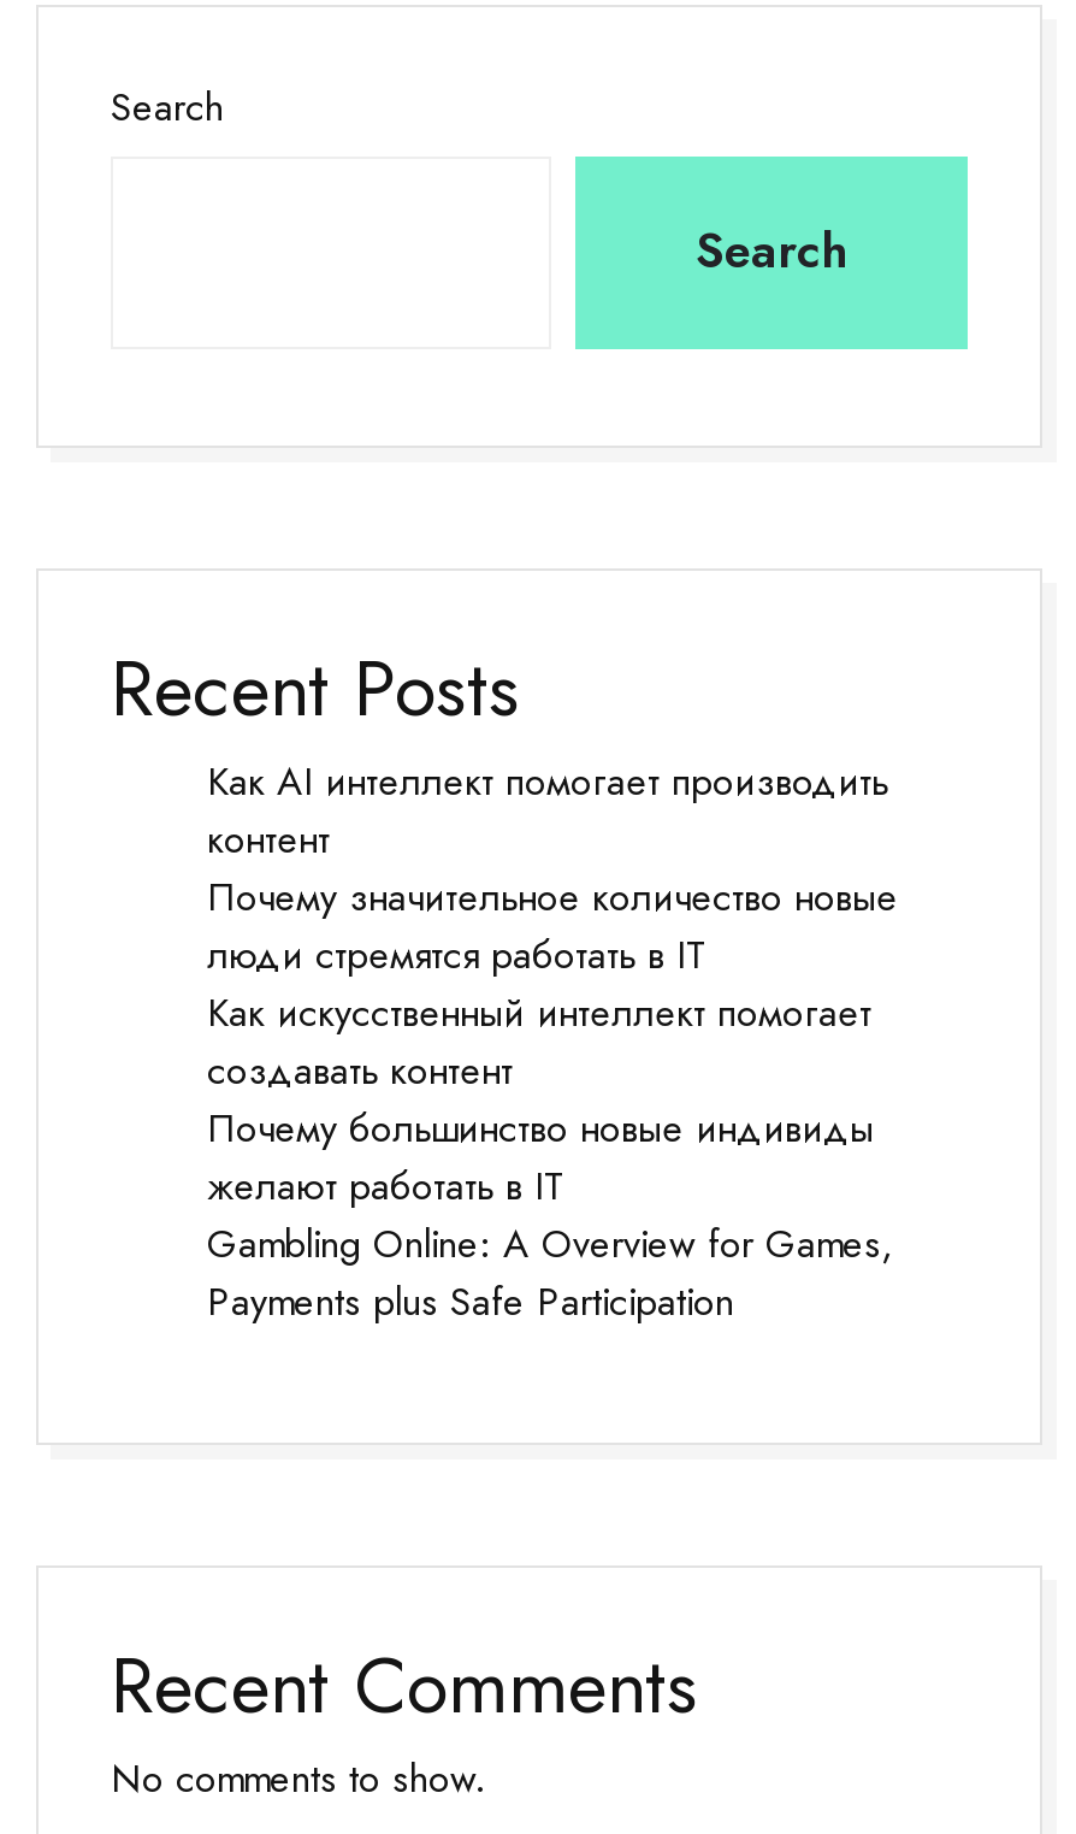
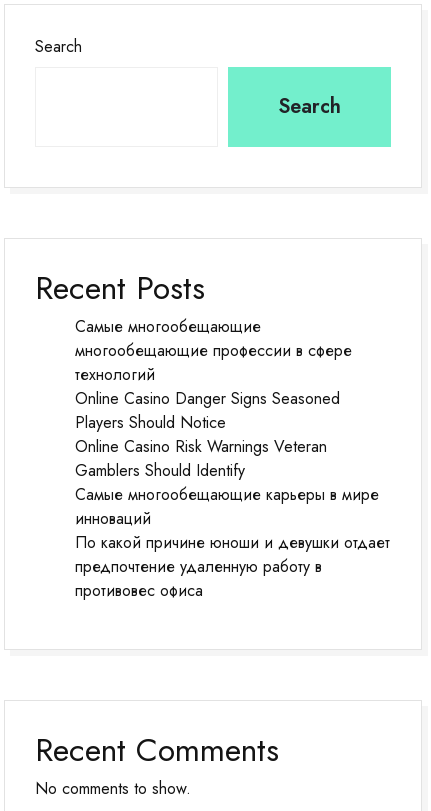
[207,754,898,1329] Как AI интеллект помогает производить | контент | Почему значительное количество новые | люди стремятся работать в IT | Как искусственный интеллект помогает | создавать контент | Почему большинство новые индивиды | желают работать в IT | Gambling Online: A Overview for Games, | Payments plus Safe Participation -> [75,315,390,602] Самые многообещающие | многообещающие профессии в сфере | технологий | Online Casino Danger Signs Seasoned | Players Should Notice | Online Casino Risk Warnings Veteran | Gamblers Should Identify | Самые многообещающие карьеры в мире | инноваций | По какой причине юноши и девушки отдает | предпочтение удаленную работу в | противовес офиса

